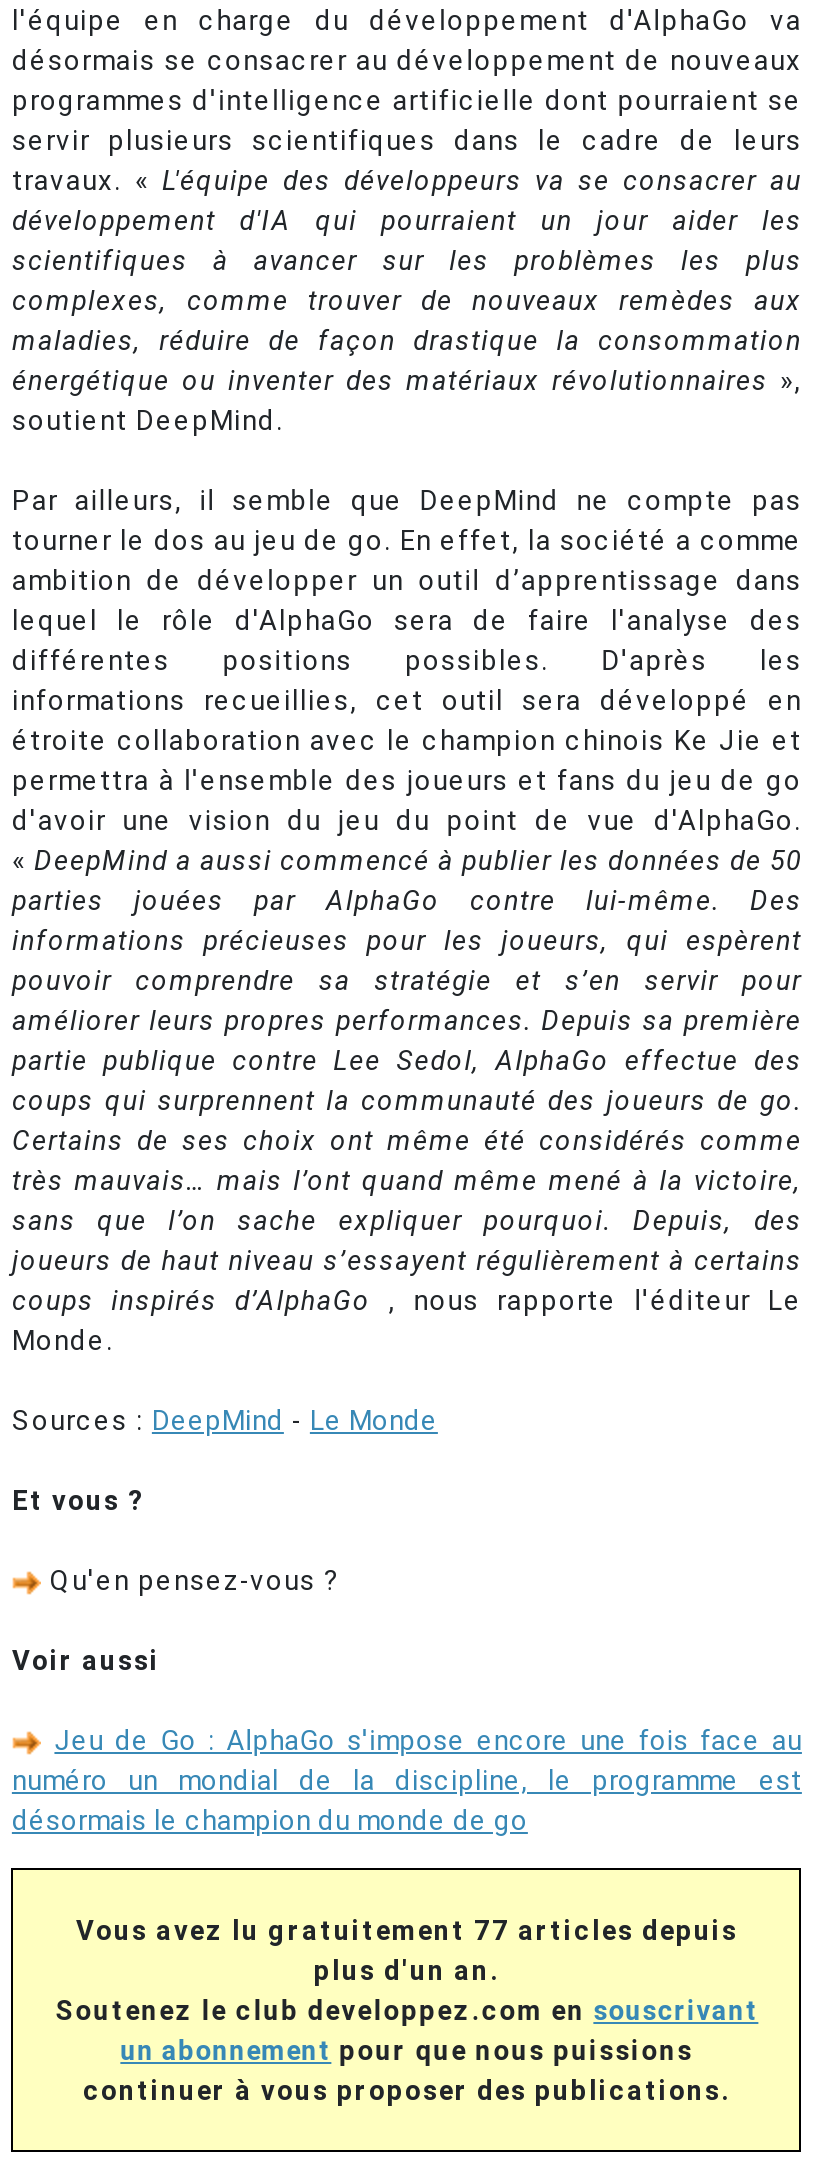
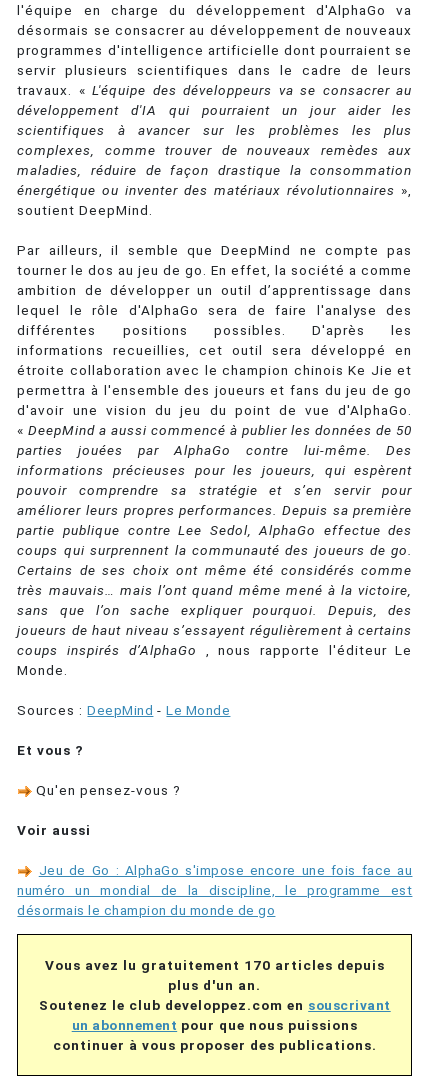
[76,1914,738,1946] Vous avez lu gratuitement 77 articles depuis -> [45,957,385,973] Vous avez lu gratuitement 170 articles depuis

